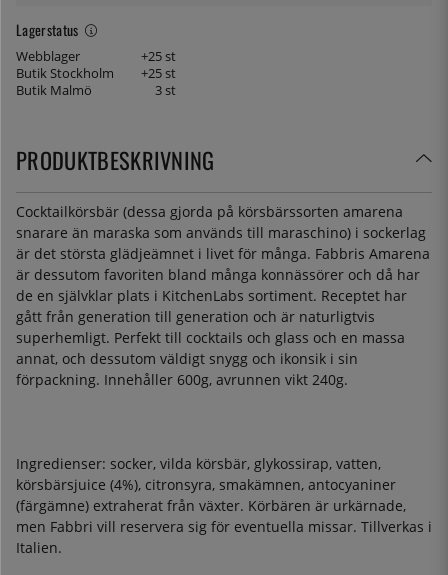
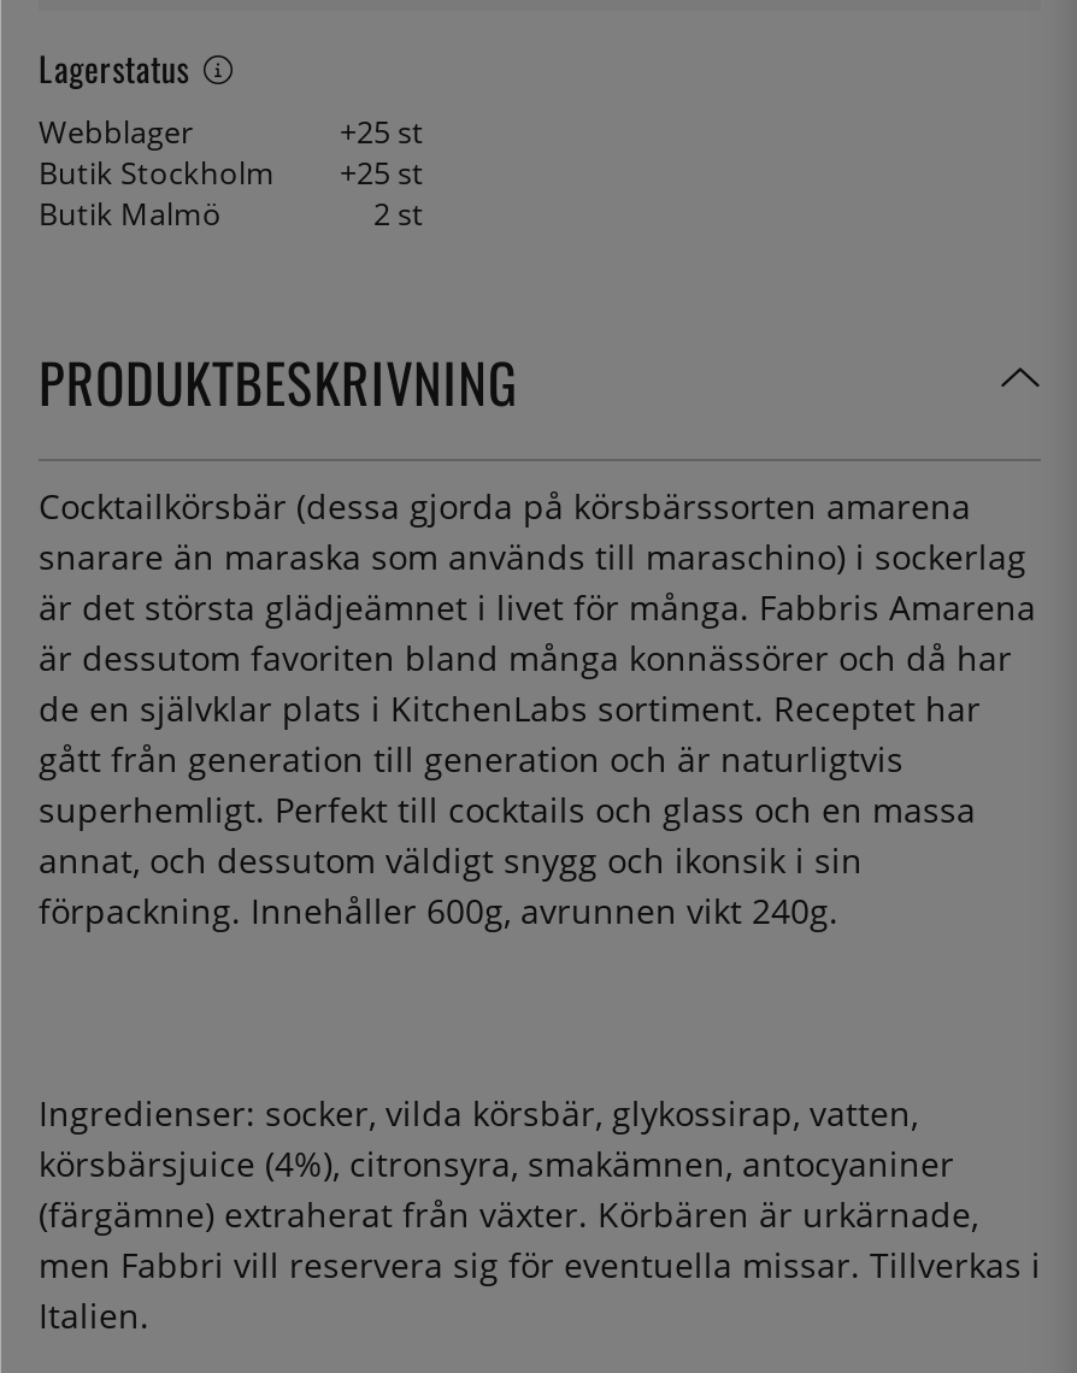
[155,82,176,99] 3 st -> [373,193,424,234] 2 st

